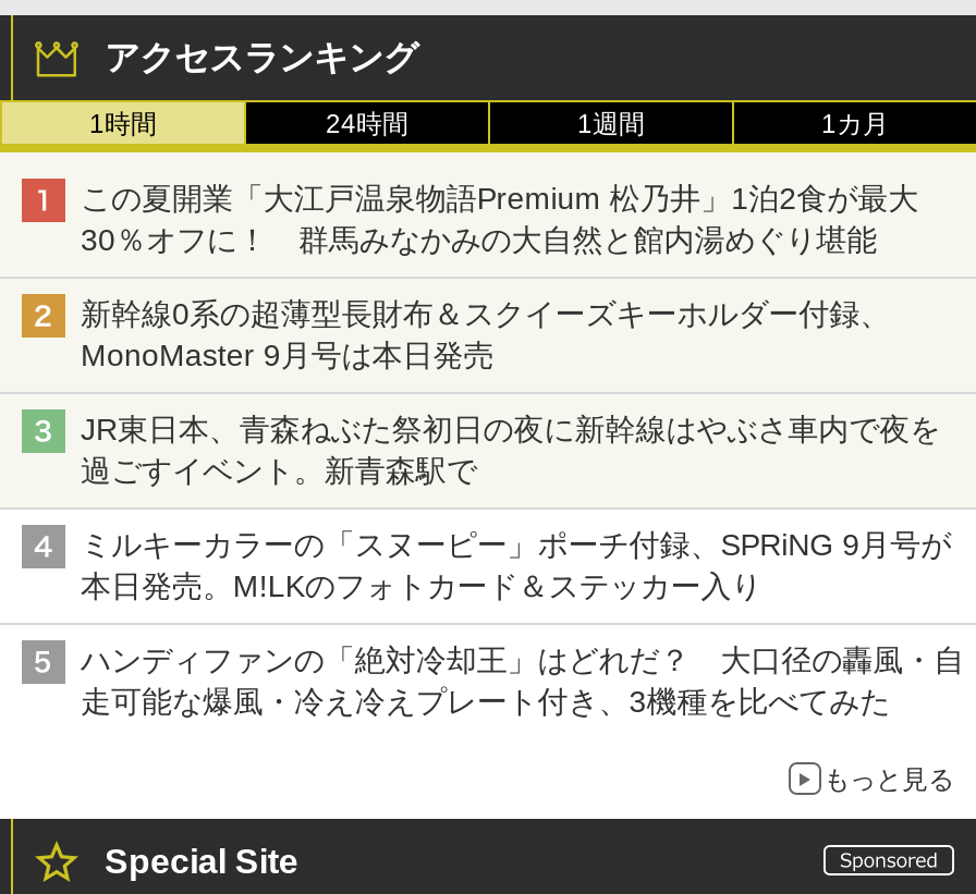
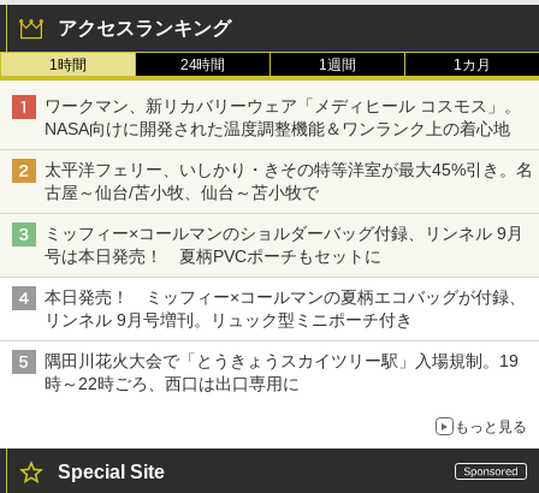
[81,180,918,256] この夏開業「大江戸温泉物語Premium 松乃井」1泊2食が最大 | 30％オフに！ 群馬みなかみの大自然と館内湯めぐり堪能 -> [45,96,520,138] ワークマン、新リカバリーウェア「メディヒール コスモス」。 | NASA向けに開発された温度調整機能＆ワンランク上の着心地
[81,295,890,372] 新幹線0系の超薄型長財布＆スクイーズキーホルダー付録、 | MonoMaster 9月号は本日発売 -> [45,159,533,202] 太平洋フェリー、いしかり・きその特等洋室が最大45%引き。名 | 古屋～仙台/苫小牧、仙台～苫小牧で
[81,411,940,487] JR東日本、青森ねぶた祭初日の夜に新幹線はやぶさ車内で夜を | 過ごすイベント。新青森駅で -> [45,223,523,265] ミッフィー×コールマンのショルダーバッグ付録、リンネル 9月 | 号は本日発売！ 夏柄PVCポーチもセットに
[81,526,951,602] ミルキーカラーの「スヌーピー」ポーチ付録、SPRiNG 9月号が | 本日発売。M!LKのフォトカード＆ステッカー入り -> [45,287,525,329] 本日発売！ ミッフィー×コールマンの夏柄エコバッグが付録、 | リンネル 9月号増刊。リュック型ミニポーチ付き
[81,642,964,718] ハンディファンの「絶対冷却王」はどれだ？ 大口径の轟風・自 | 走可能な爆風・冷え冷えプレート付き、3機種を比べてみた -> [45,351,518,393] 隅田川花火大会で「とうきょうスカイツリー駅」入場規制。19 | 時～22時ごろ、西口は出口専用に

